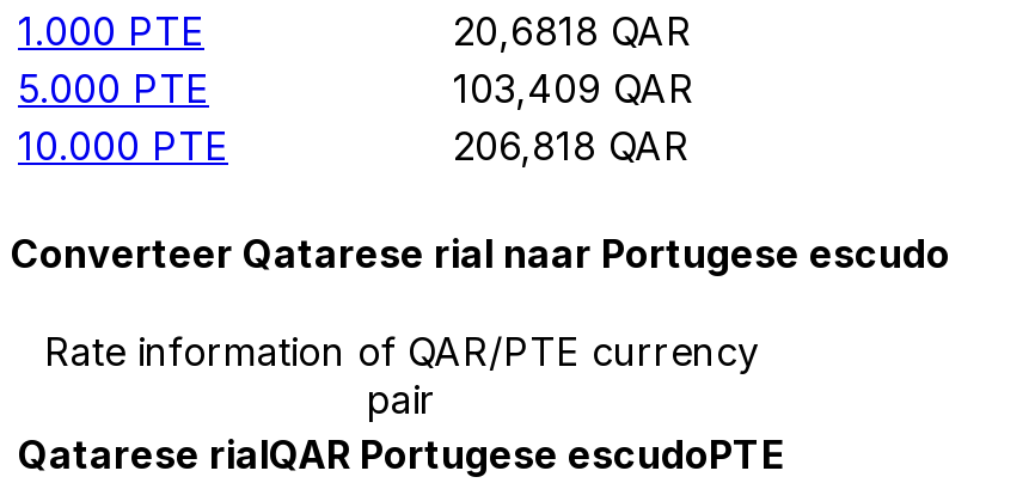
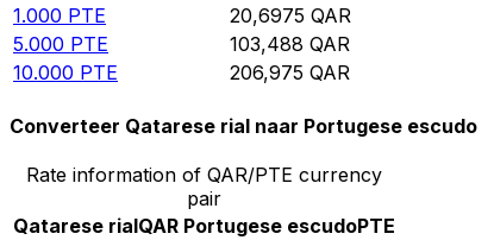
[453,8,692,56] 20,6818 QAR -> [230,4,351,28] 20,6975 QAR
[453,66,694,114] 103,409 QAR -> [230,33,350,56] 103,488 QAR
[453,123,690,171] 206,818 QAR -> [230,61,350,85] 206,975 QAR

